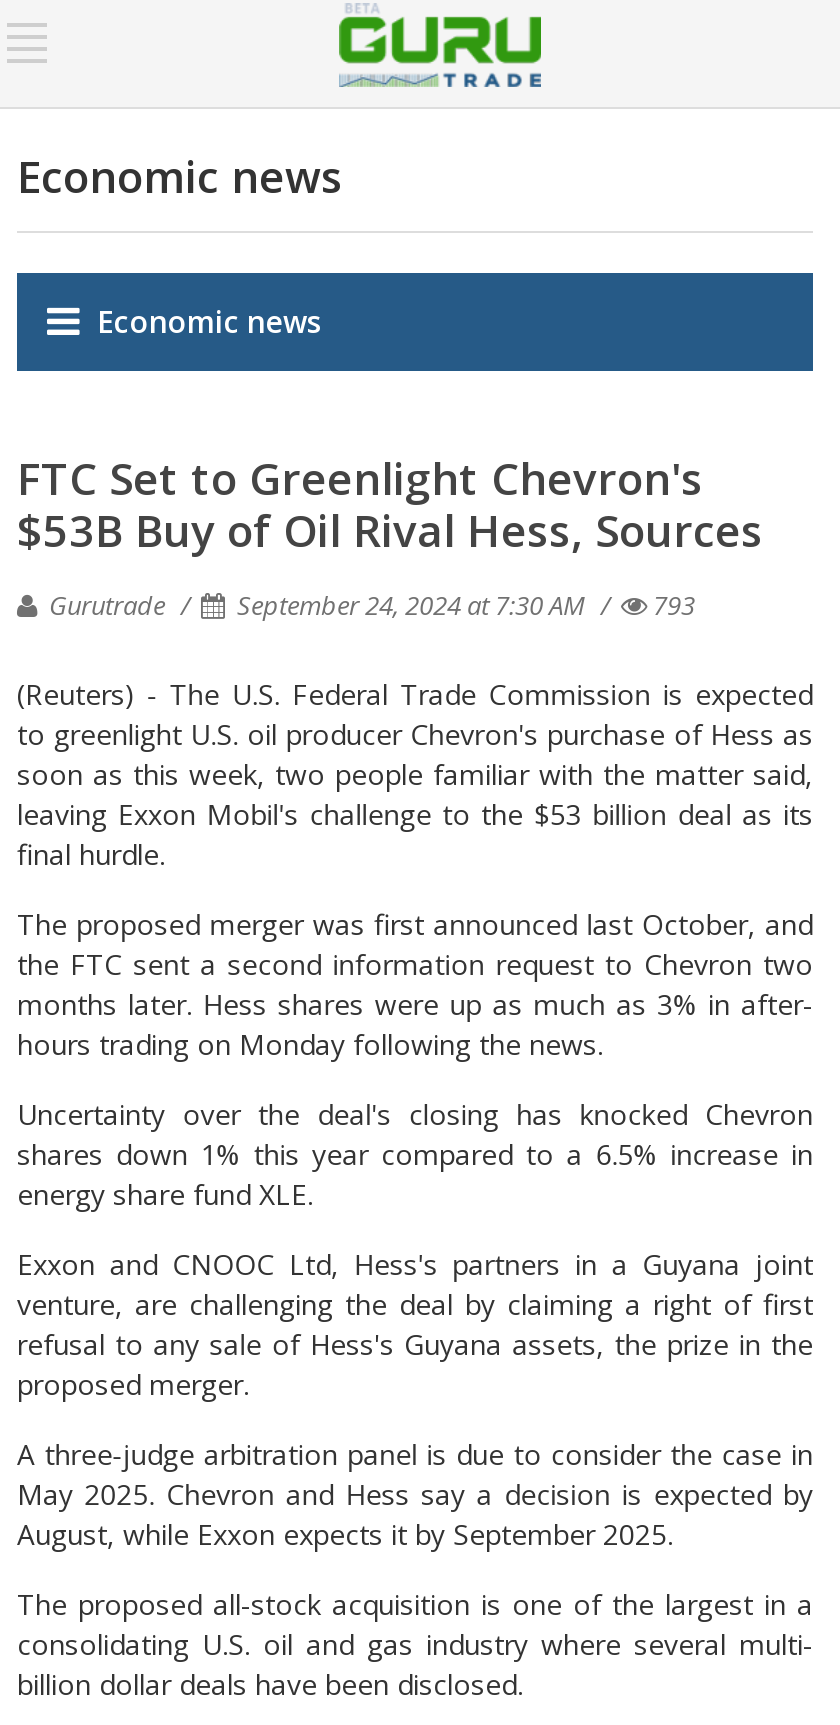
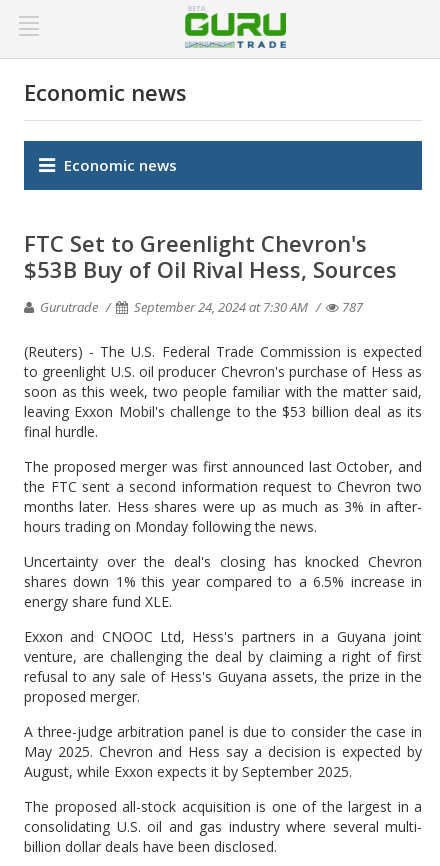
[43,587,695,623] Gurutrade September 24, 2024 at 7:30 AM 793 -> [37,298,363,316] Gurutrade September 24, 2024 at 7:30 AM 787

